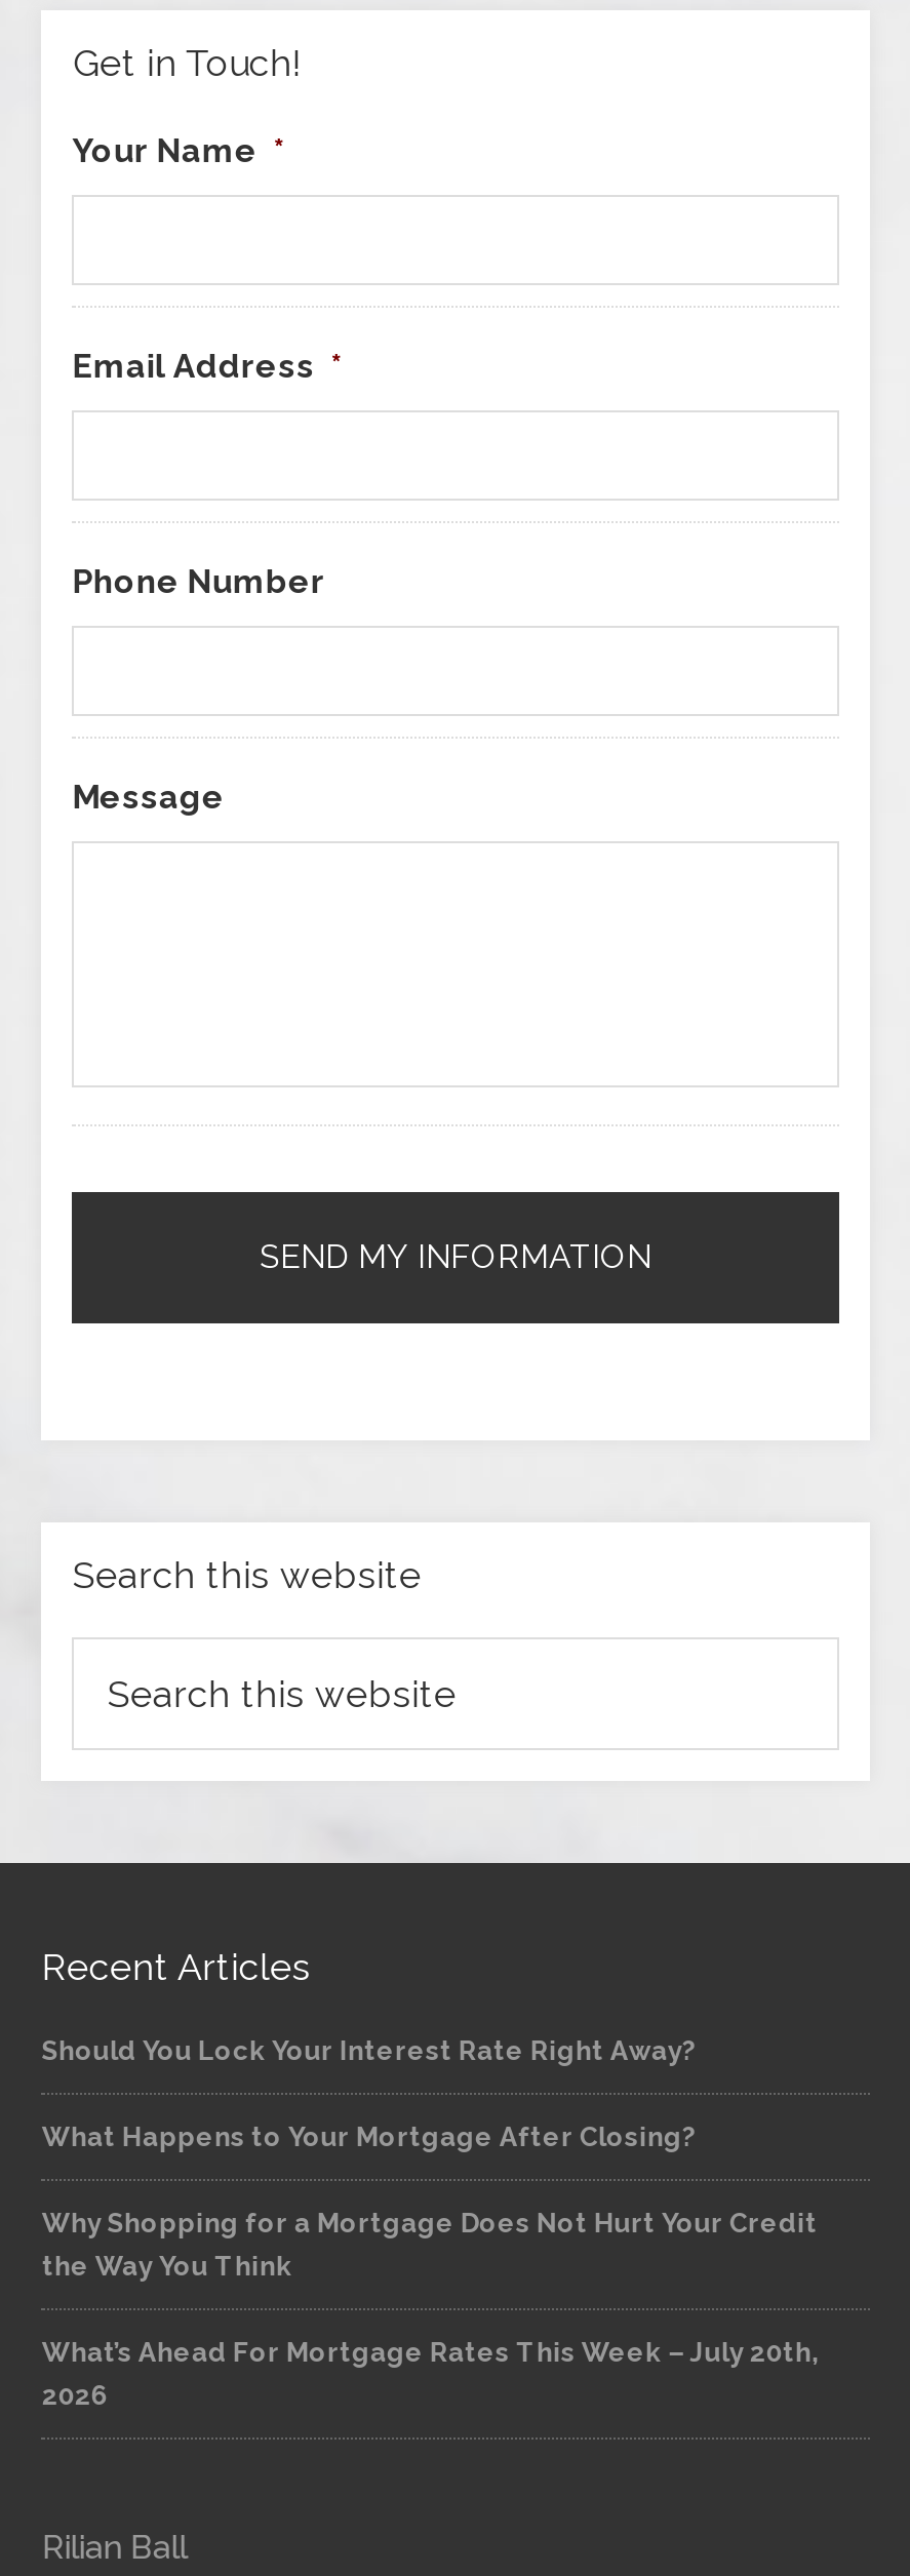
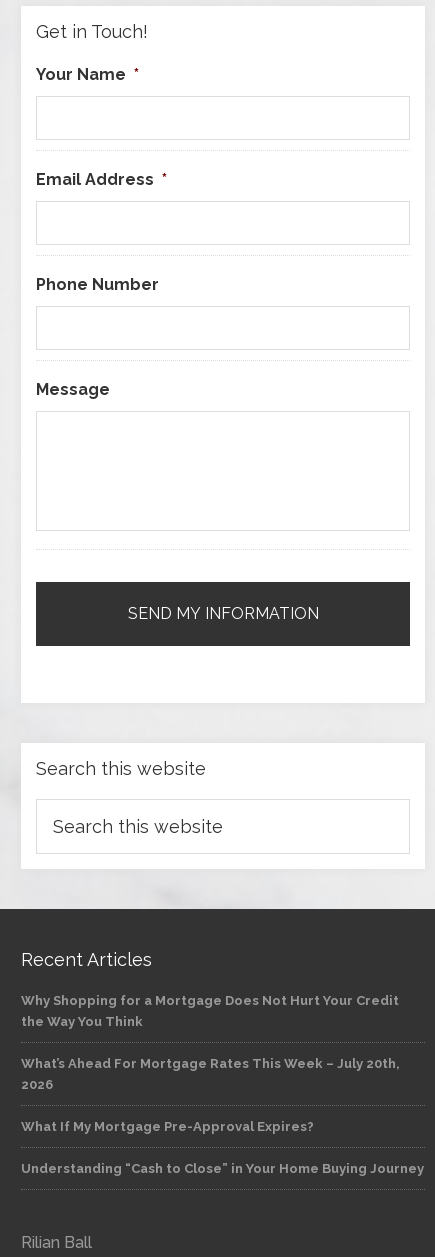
[42,2035,696,2152] Should You Lock Your Interest Rate Right Away? | What Happens to Your Mortgage After Closing? -> none
moved [42,2208,820,2411] -> [21,993,400,1092]: Why Shopping for a Mortgage Does Not Hurt Your Credit | the Way You Think | What’s Ahead For Mortgage Rates This Week – July 20th, | 2026
none -> [21,1119,424,1176] What If My Mortgage Pre-Approval Expires? | Understanding “Cash to Close” in Your Home Buying Journey

